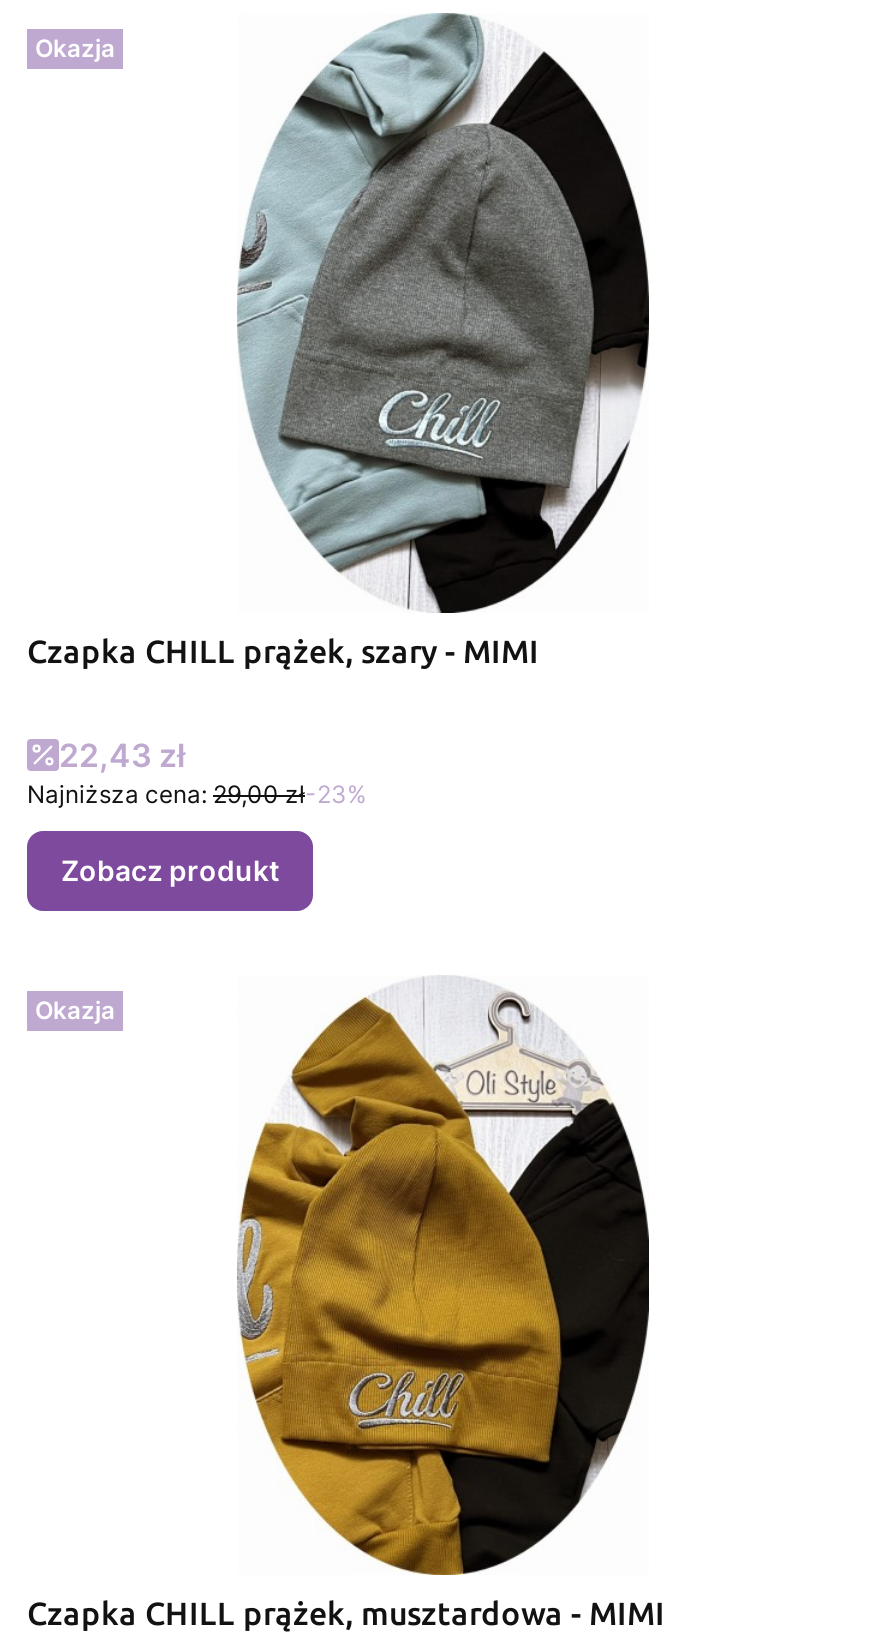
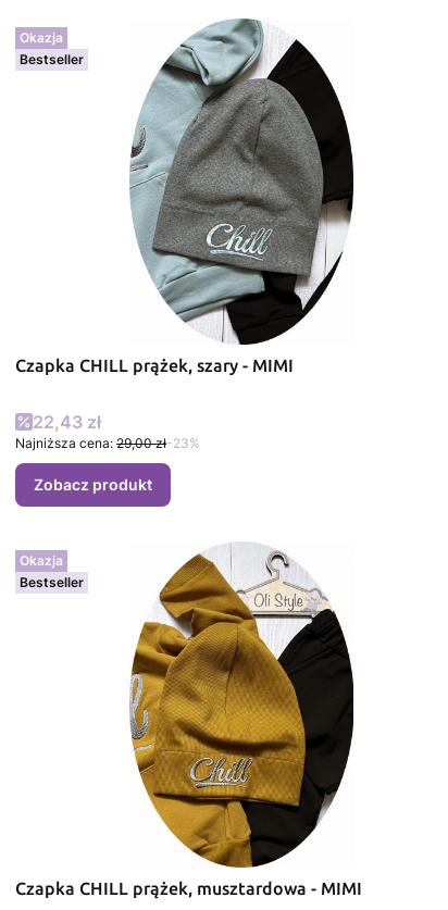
none -> [20,51,84,67] Bestseller
none -> [20,574,84,590] Bestseller

